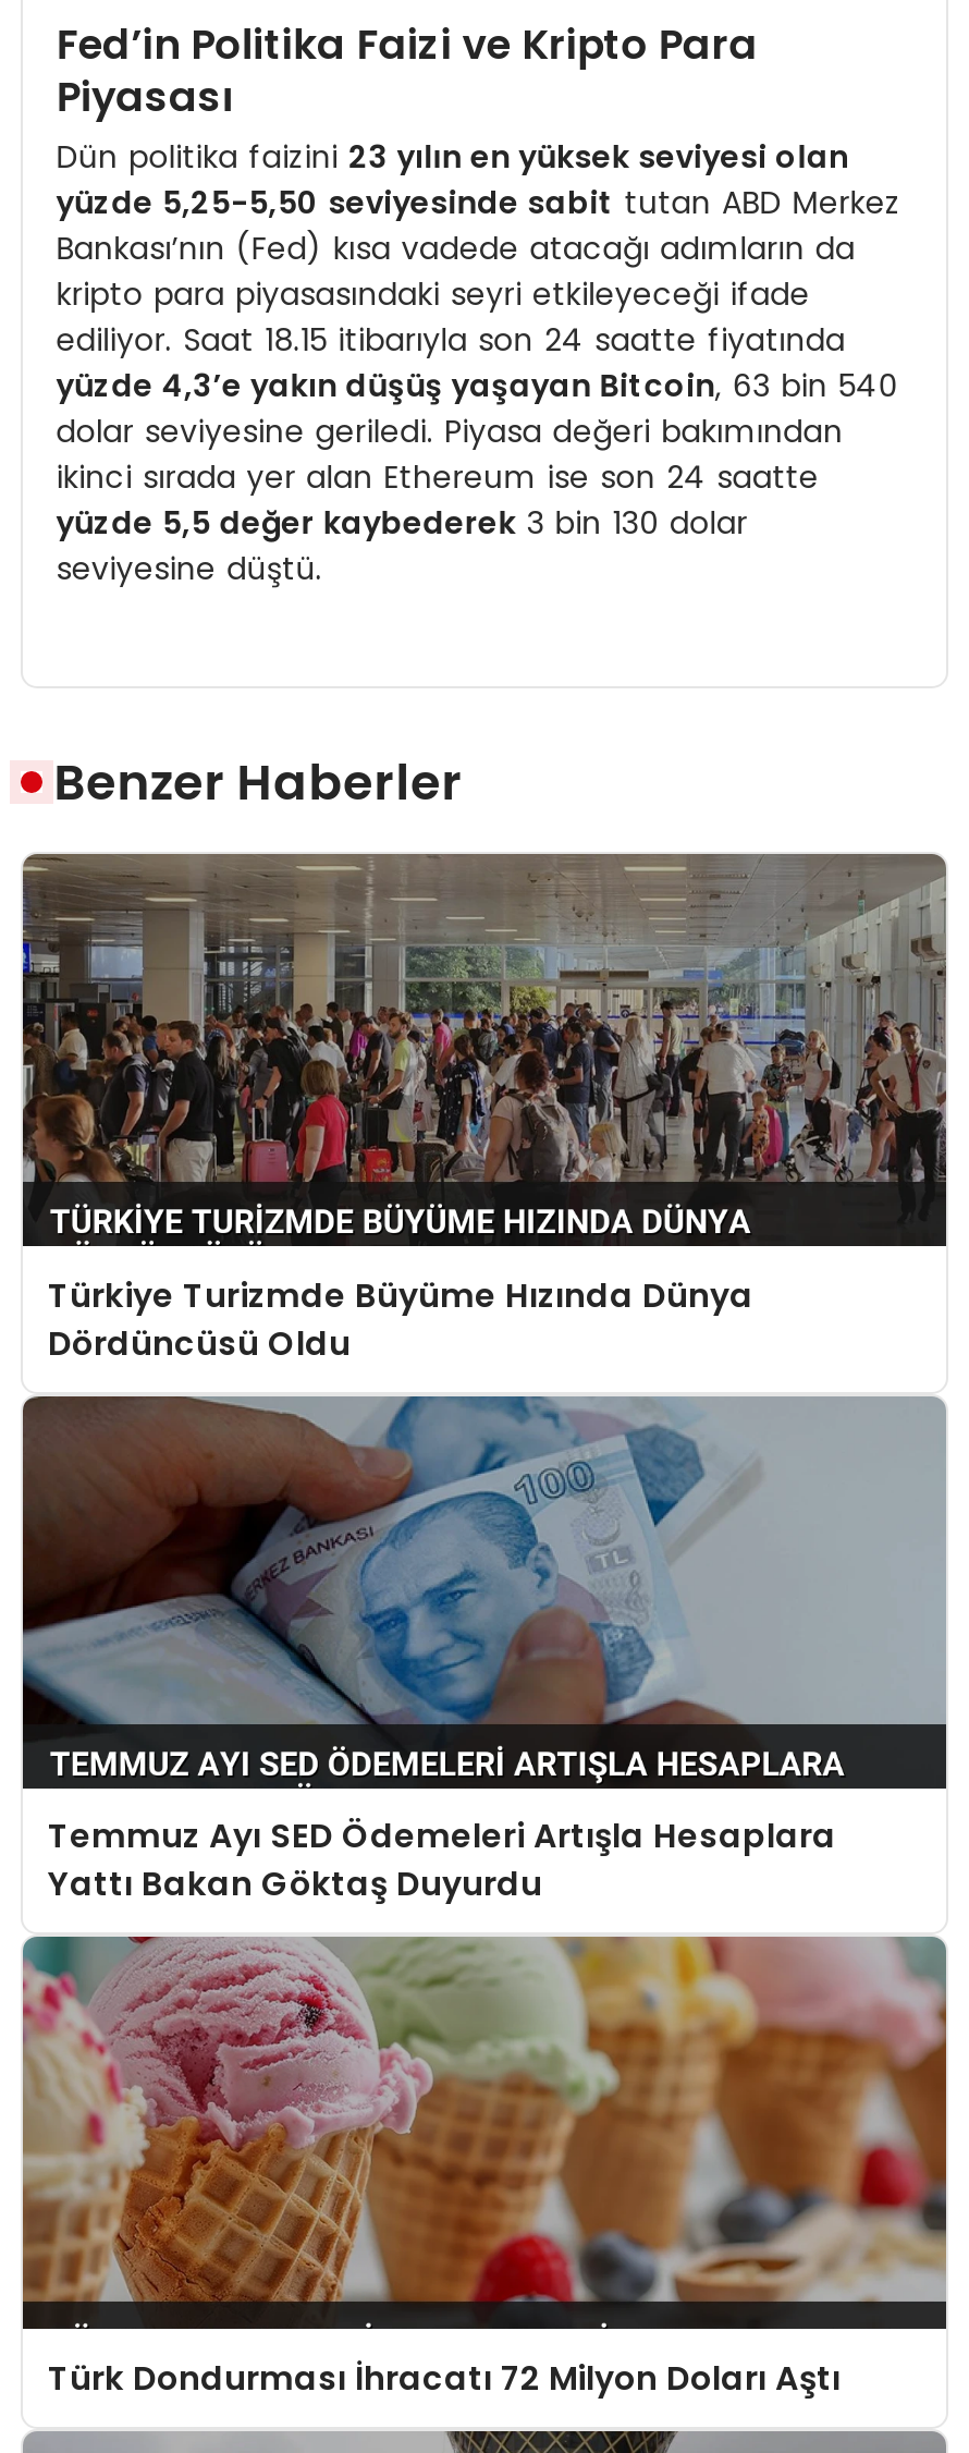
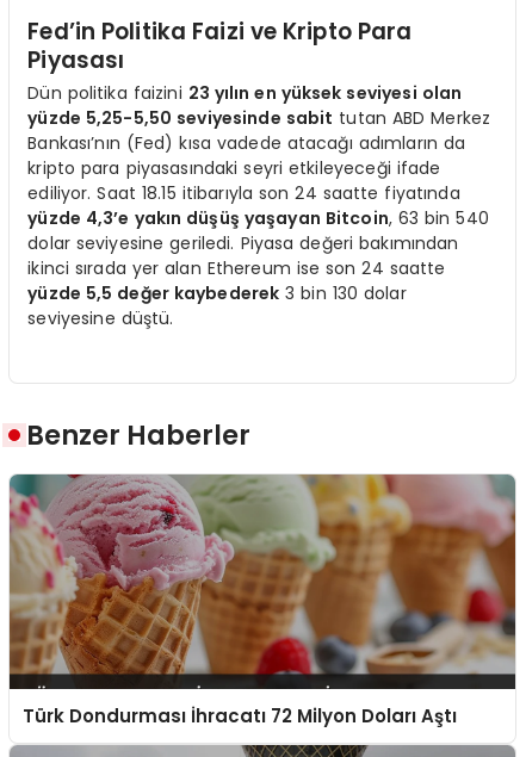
[21,854,948,1365] [image] | Türkiye Turizmde Büyüme Hızında Dünya | Dördüncüsü Oldu -> none
[23,1394,946,1906] [image] | Temmuz Ayı SED Ödemeleri Artışla Hesaplara | Yattı Bakan Göktaş Duyurdu -> none

